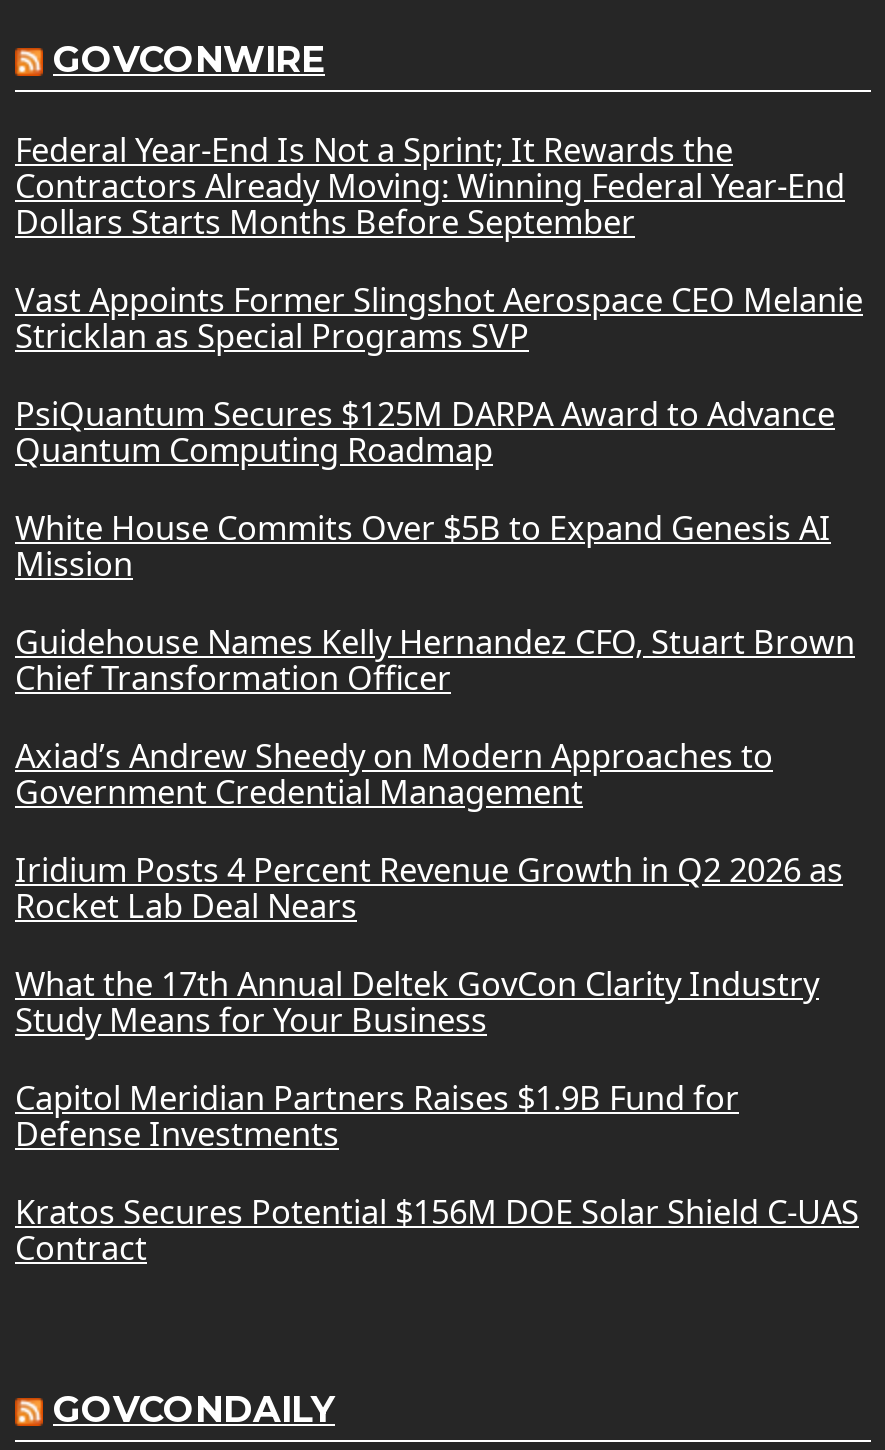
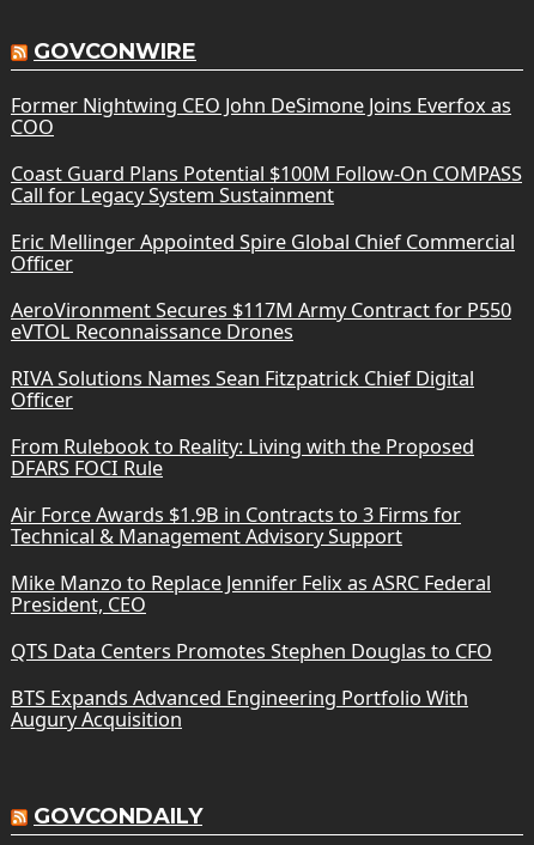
[15,127,845,243] Federal Year-End Is Not a Sprint; It Rewards the | Contractors Already Moving: Winning Federal Year-End | Dollars Starts Months Before September -> [11,92,511,139] Former Nightwing CEO John DeSimone Joins Everfox as | COO
[15,277,863,357] Vast Appoints Former Slingshot Aerospace CEO Melanie | Stricklan as Special Programs SVP -> [11,160,522,208] Coast Guard Plans Potential $100M Follow-On COMPASS | Call for Legacy System Sustainment
[15,391,835,471] PsiQuantum Secures $125M DARPA Award to Advance | Quantum Computing Roadmap -> [11,228,515,276] Eric Mellinger Appointed Spire Global Chief Commercial | Officer
[15,505,831,585] White House Commits Over $5B to Expand Genesis AI | Mission -> [11,296,511,344] AeroVironment Secures $117M Army Contract for P550 | eVTOL Reconnaissance Drones
[15,619,855,699] Guidehouse Names Kelly Hernandez CFO, Stuart Brown | Chief Transformation Officer -> [11,364,474,412] RIVA Solutions Names Sean Fitzpatrick Chief Digital | Officer
[15,733,773,813] Axiad’s Andrew Sheedy on Modern Approaches to | Government Credential Management -> [11,433,474,481] From Rulebook to Reality: Living with the Proposed | DFARS FOCI Rule
[15,847,843,927] Iridium Posts 4 Percent Revenue Growth in Q2 2026 as | Rocket Lab Deal Nears -> [11,501,461,549] Air Force Awards $1.9B in Contracts to 3 Firms for | Technical & Management Advisory Support
[15,961,819,1041] What the 17th Annual Deltek GovCon Clarity Industry | Study Means for Your Business -> [11,569,491,617] Mike Manzo to Replace Jennifer Felix as ASRC Federal | President, CEO
[15,1075,739,1155] Capitol Meridian Partners Raises $1.9B Fund for | Defense Investments -> [11,637,492,664] QTS Data Centers Promotes Stephen Douglas to CFO
[15,1189,859,1269] Kratos Secures Potential $156M DOE Solar Shield C-UAS | Contract -> [11,684,468,732] BTS Expands Advanced Engineering Portfolio With | Augury Acquisition

